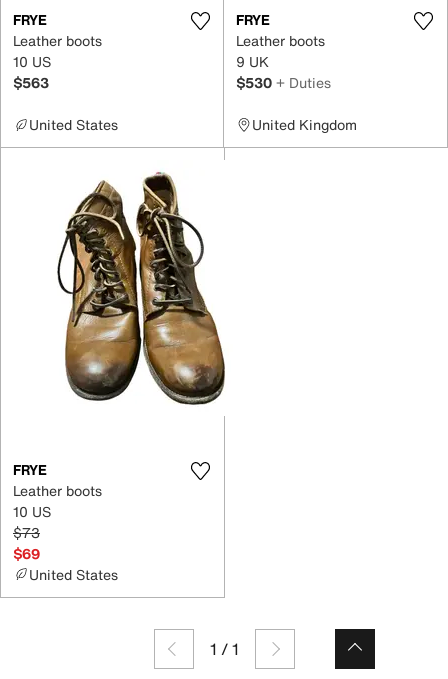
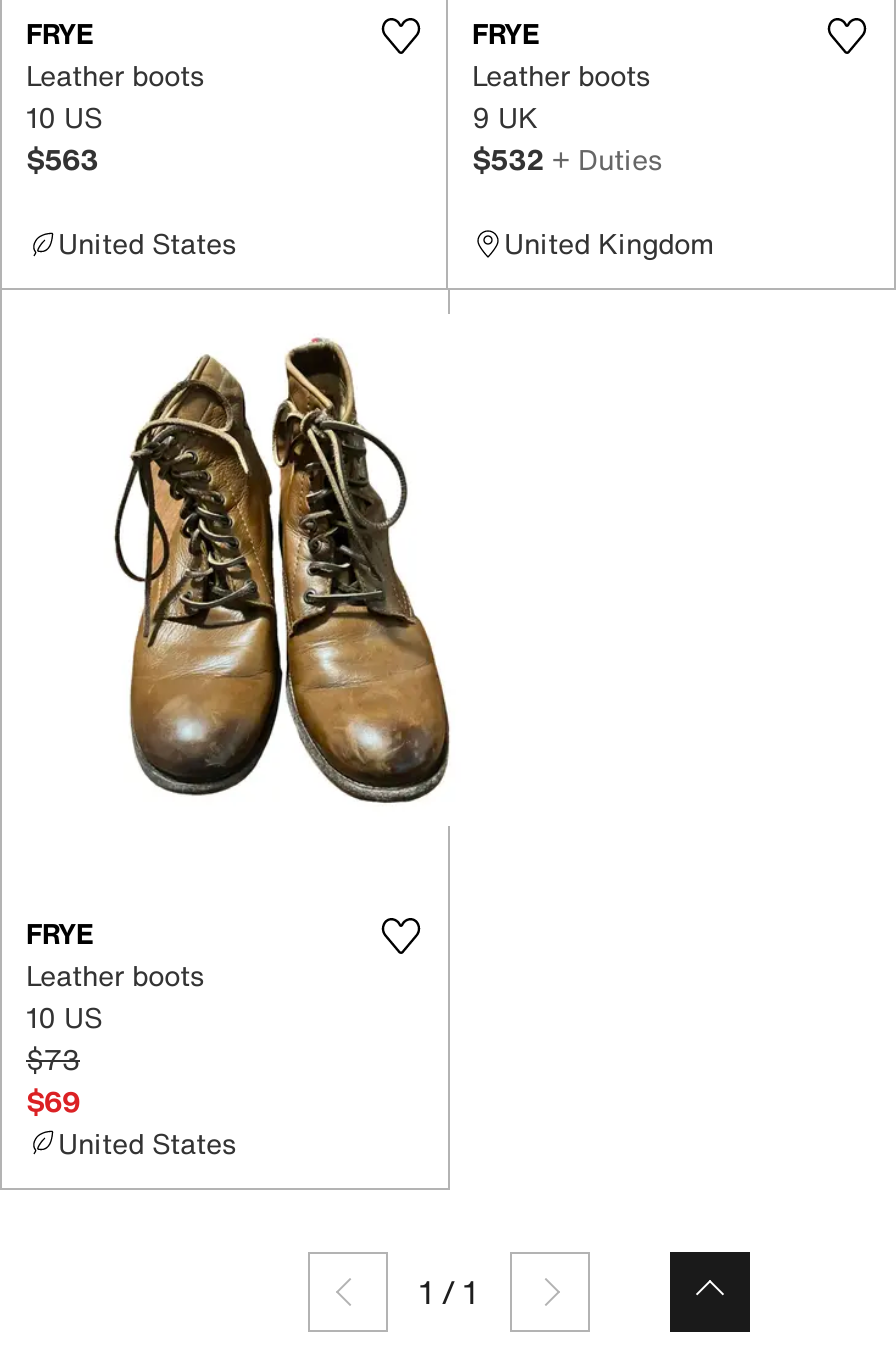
[236,72,331,93] $530 + Duties -> [472,138,662,180] $532 + Duties

